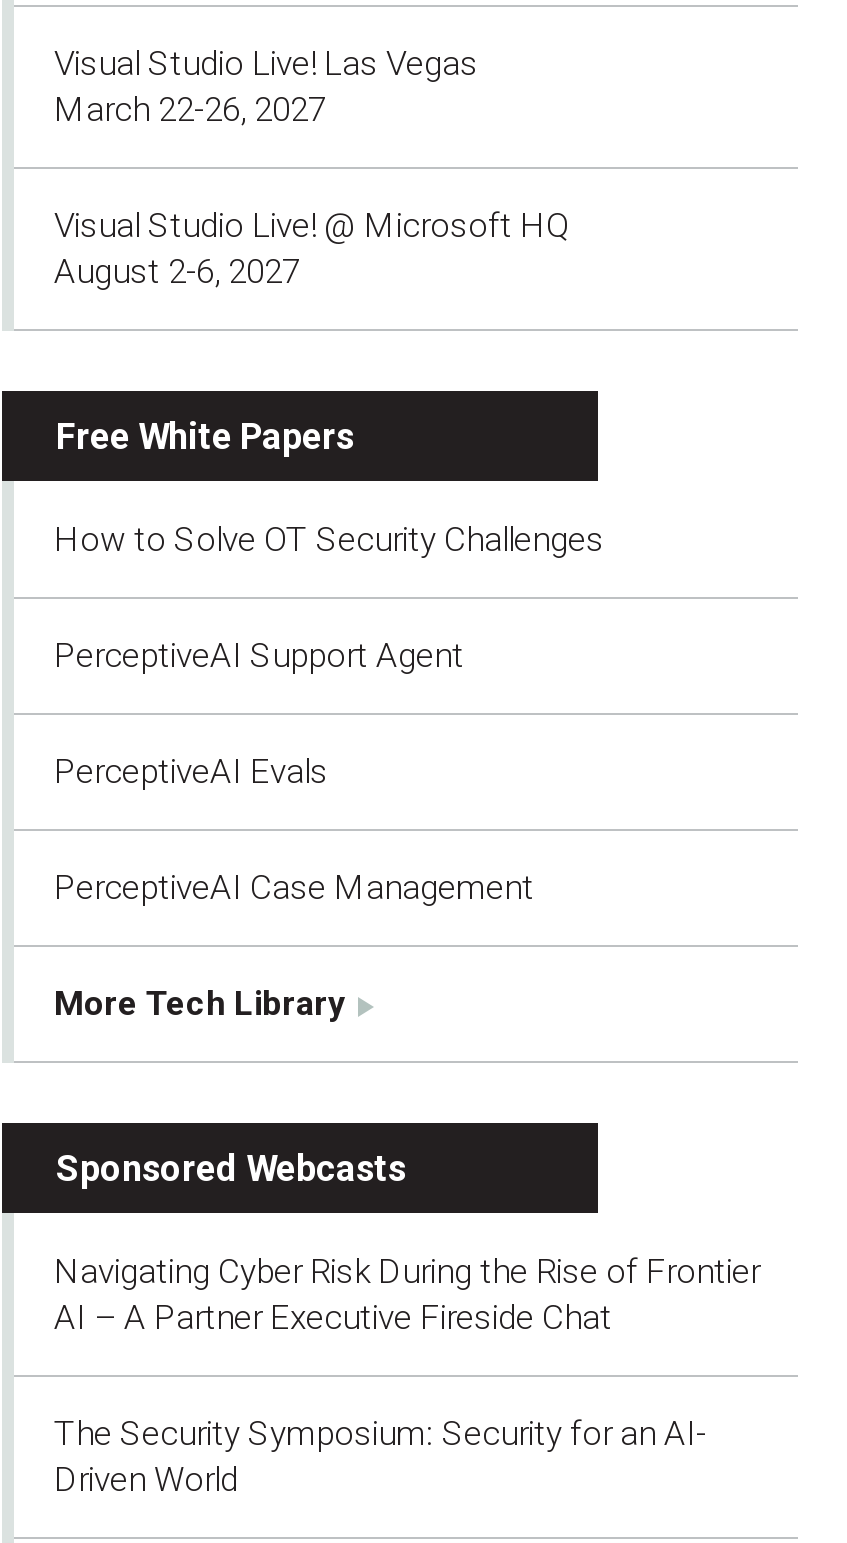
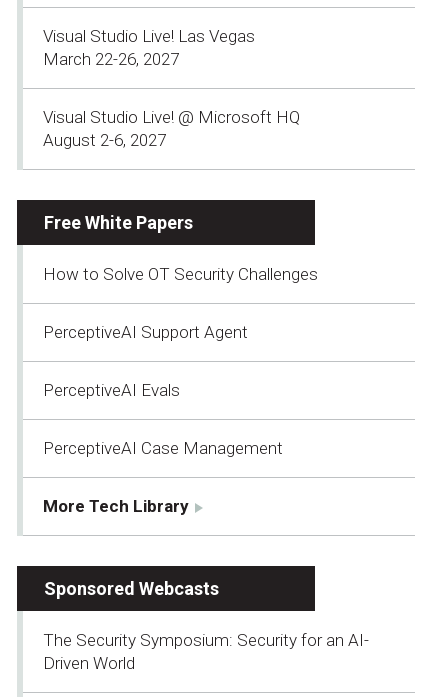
[54,1250,760,1336] Navigating Cyber Risk During the Rise of Frontier | AI – A Partner Executive Fireside Chat -> none

